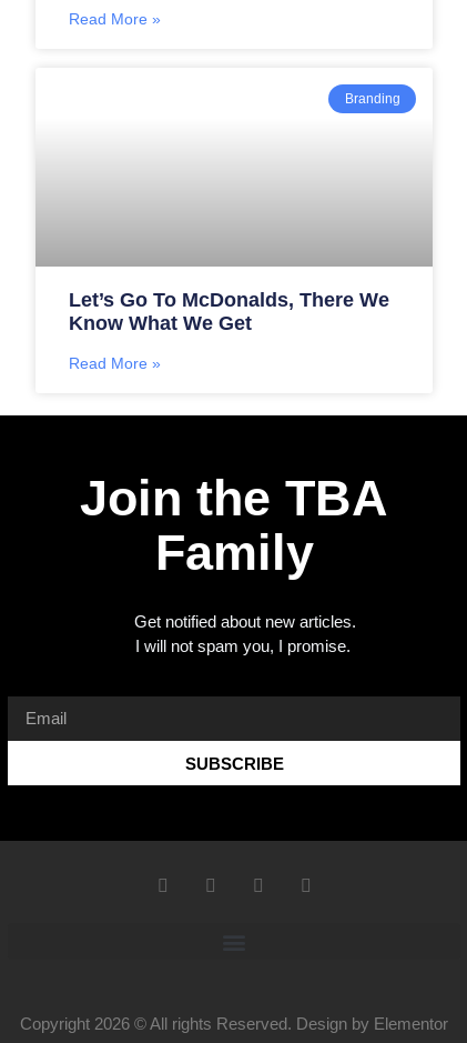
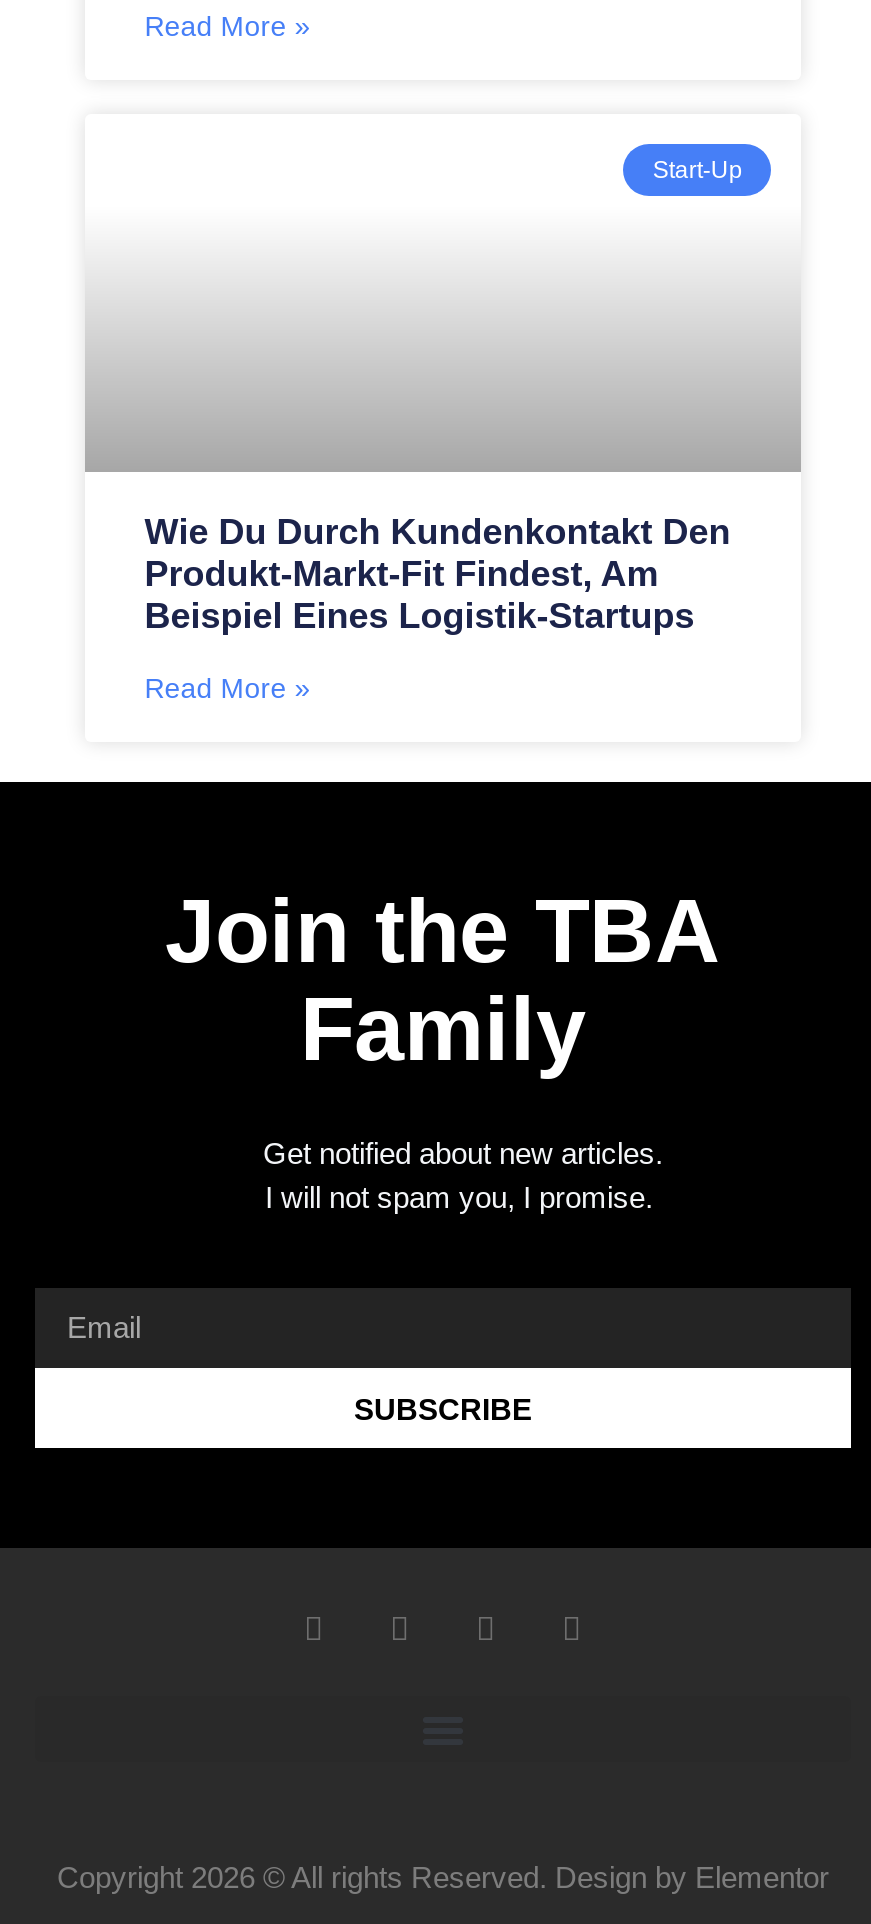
[345,91,400,106] Branding -> [653,156,743,184] Start-Up
[69,289,389,334] Let’s Go To McDonalds, There We | Know What We Get -> [145,512,731,636] Wie Du Durch Kundenkontakt Den | Produkt-Markt-Fit Findest, Am | Beispiel Eines Logistik-Startups

